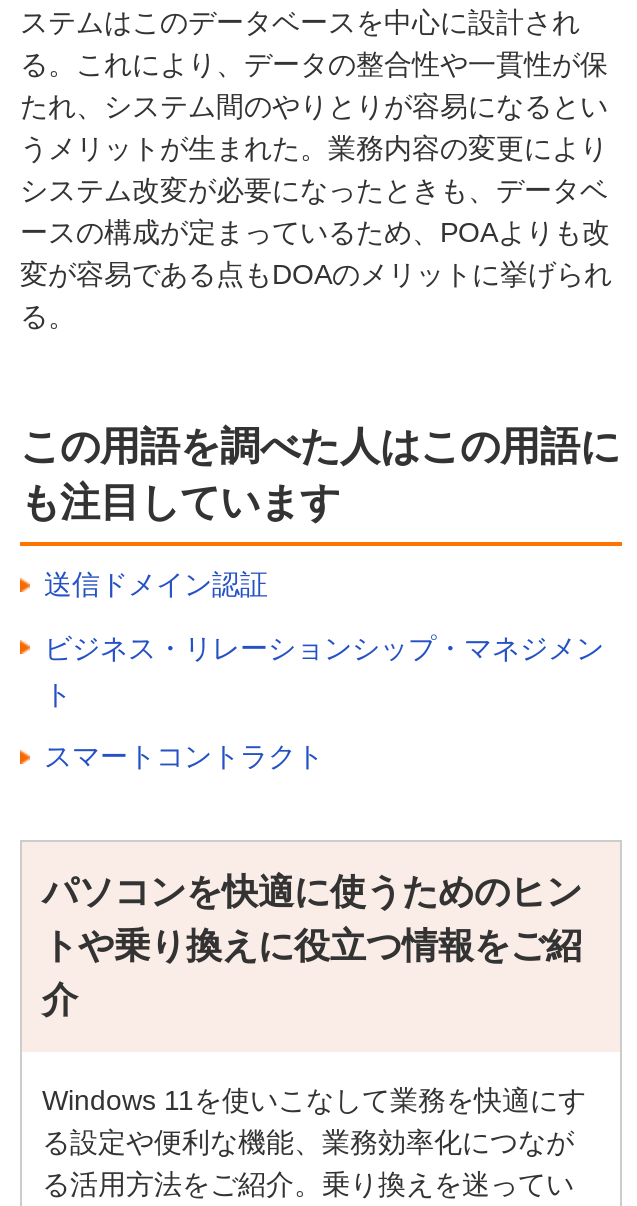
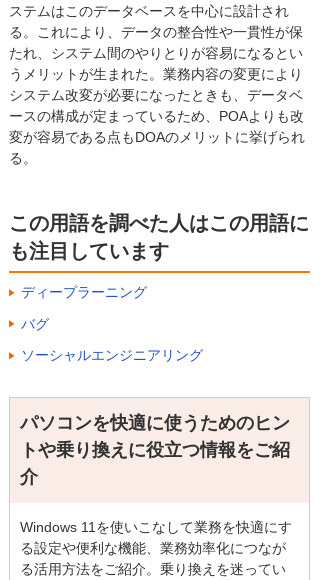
[44,569,268,601] 送信ドメイン認証 -> [21,284,147,300] ディープラーニング
[44,632,604,710] ビジネス・リレーションシップ・マネジメン | ト -> [21,316,49,332] バグ
[44,740,324,772] スマートコントラクト -> [21,347,203,363] ソーシャルエンジニアリング

